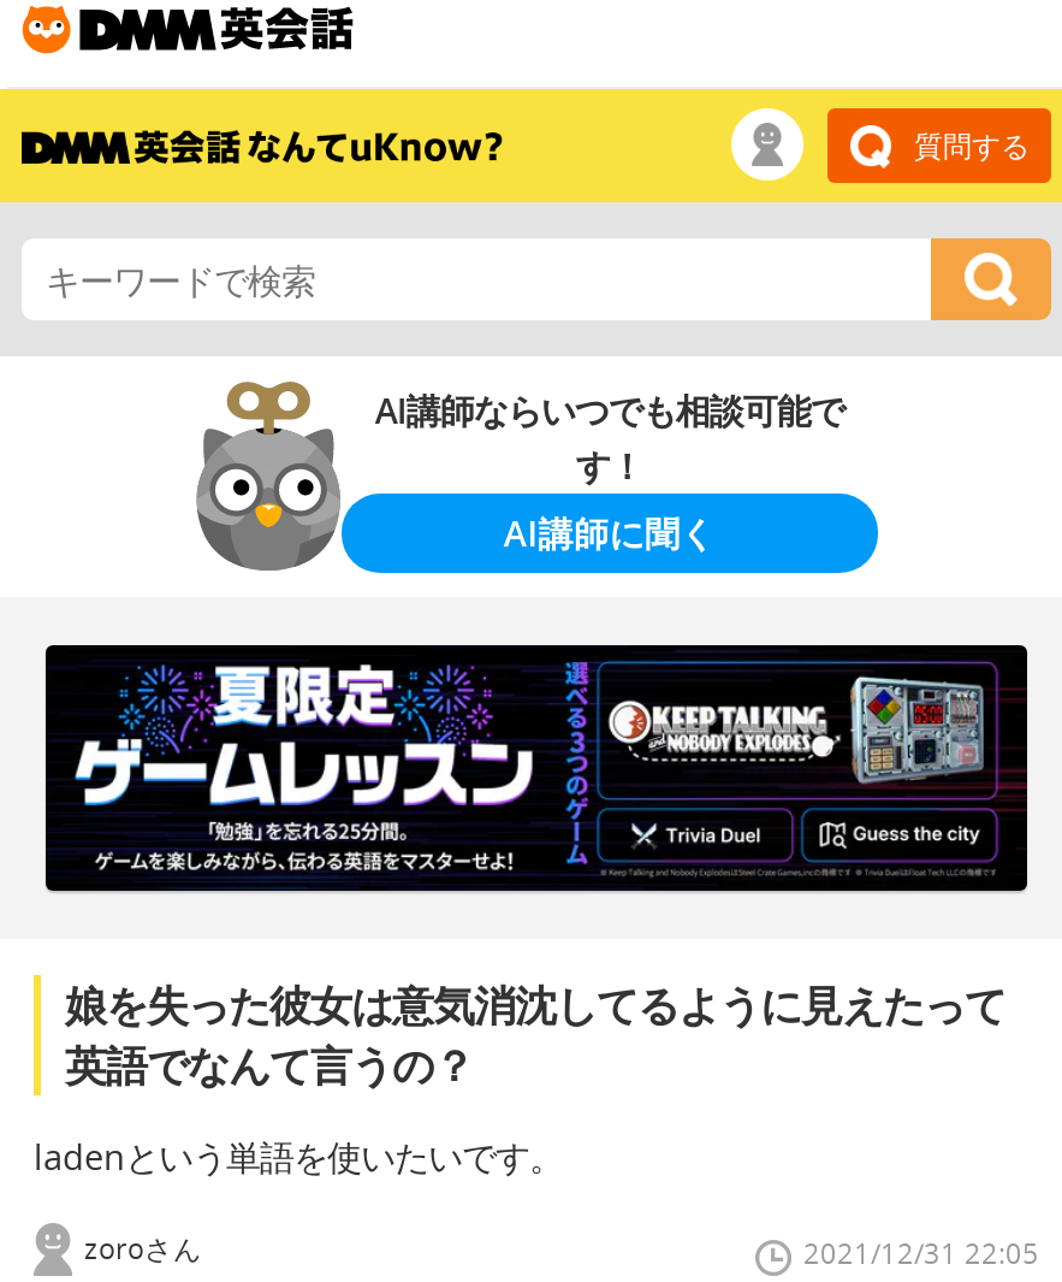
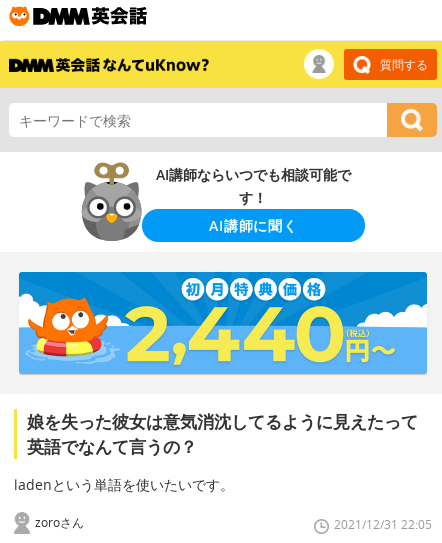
[43,643,1030,893] [image] -> [18,271,428,375] [image]

